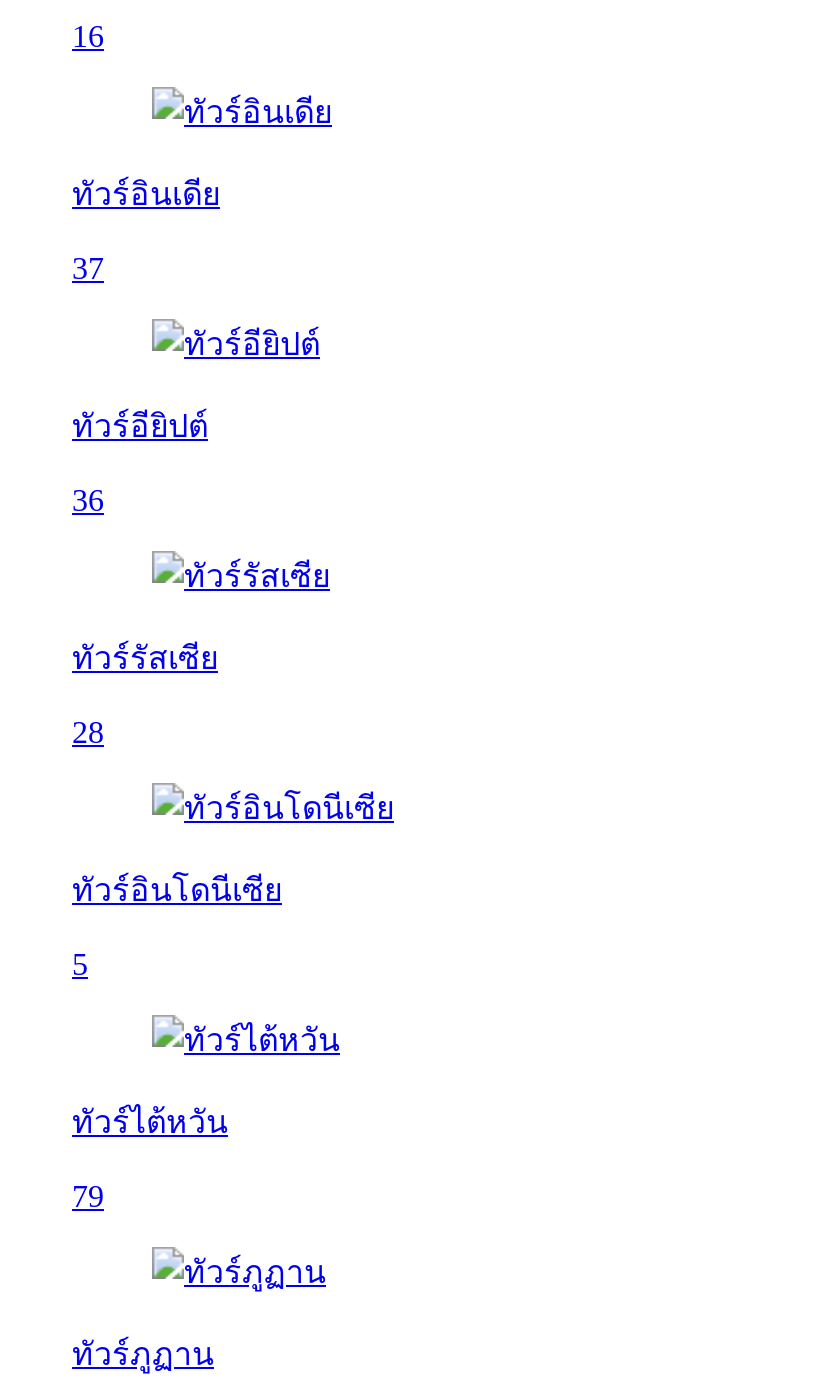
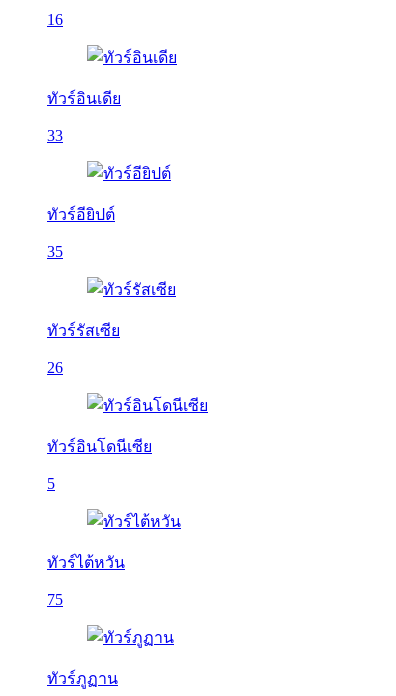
[72,251,104,285] 37 -> [47,127,63,144] 33
[72,483,104,517] 36 -> [47,243,63,260] 35
[72,715,104,749] 28 -> [47,359,63,376] 26
[72,1179,104,1213] 79 -> [47,591,63,608] 75

